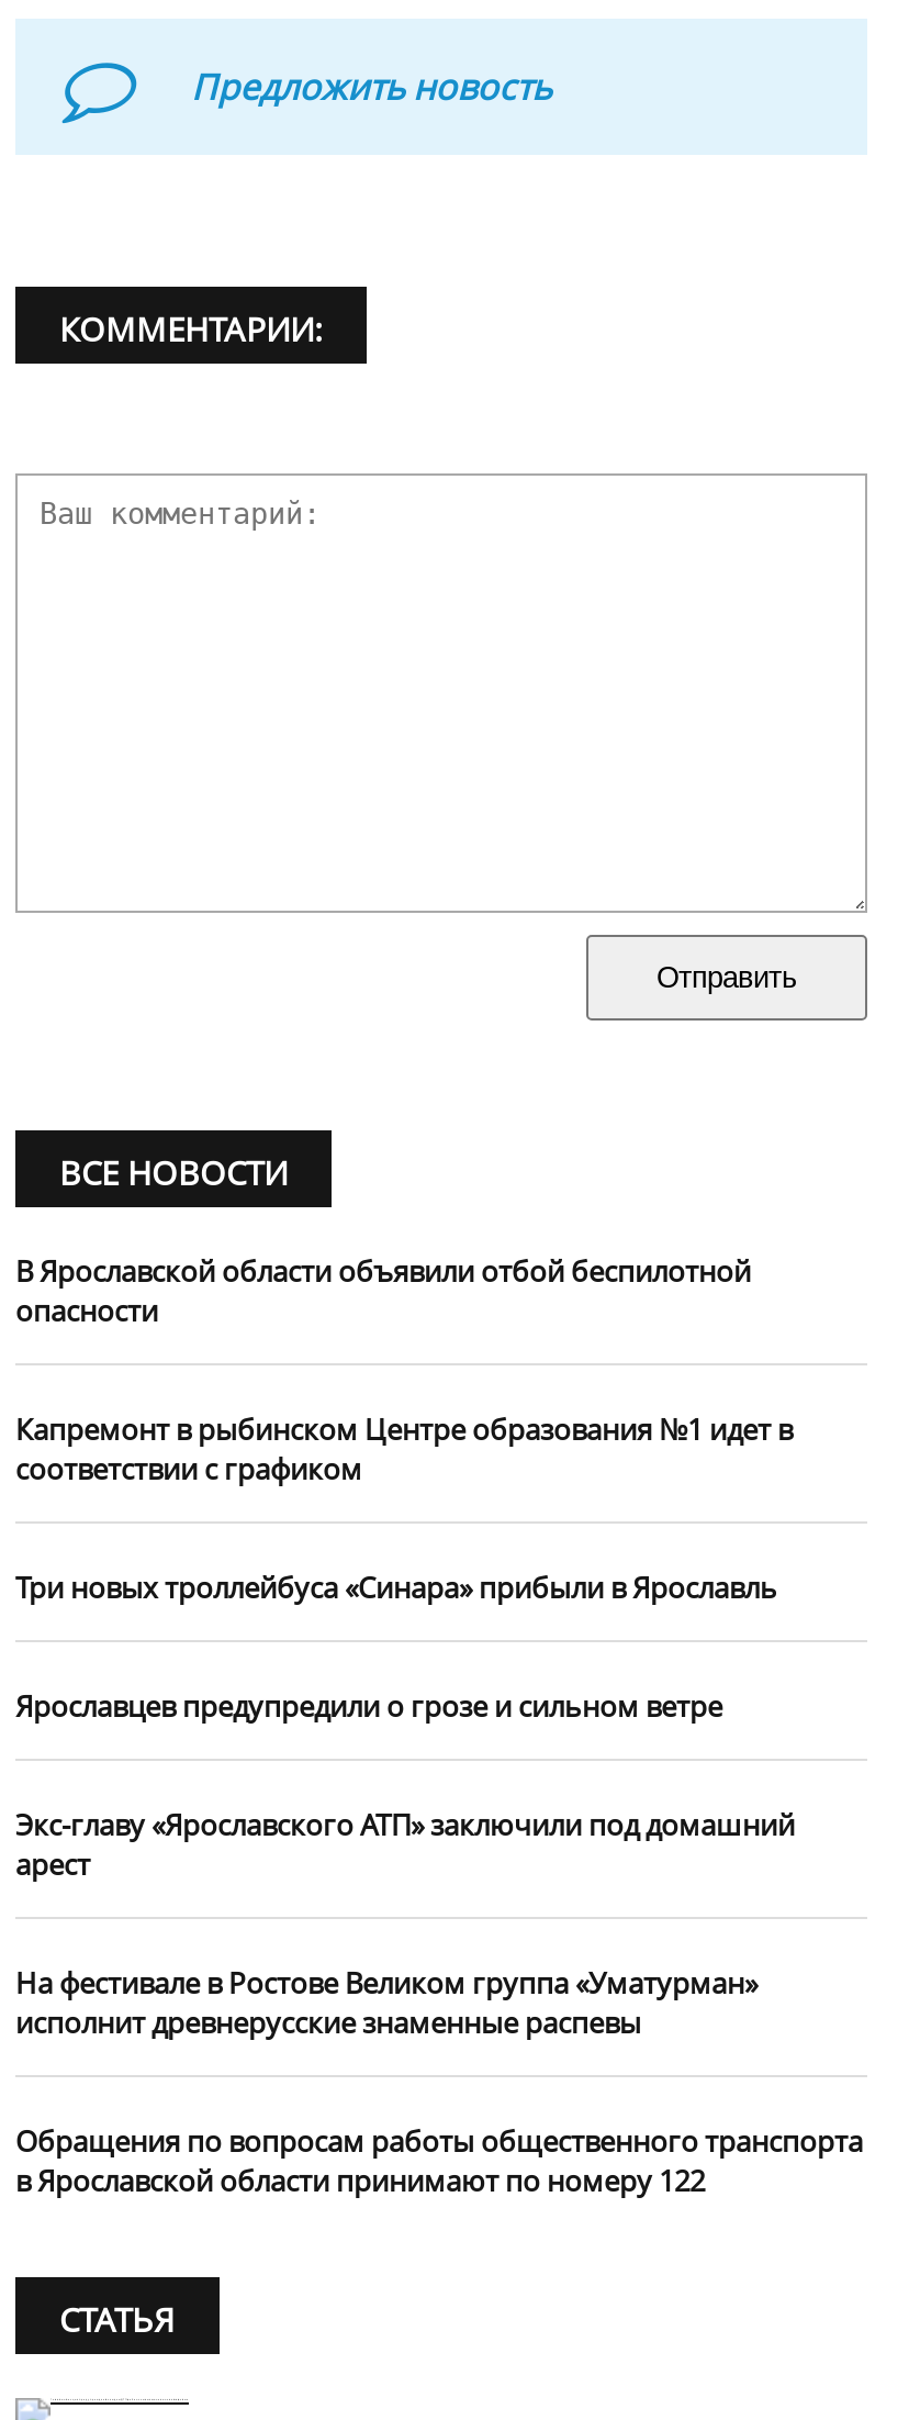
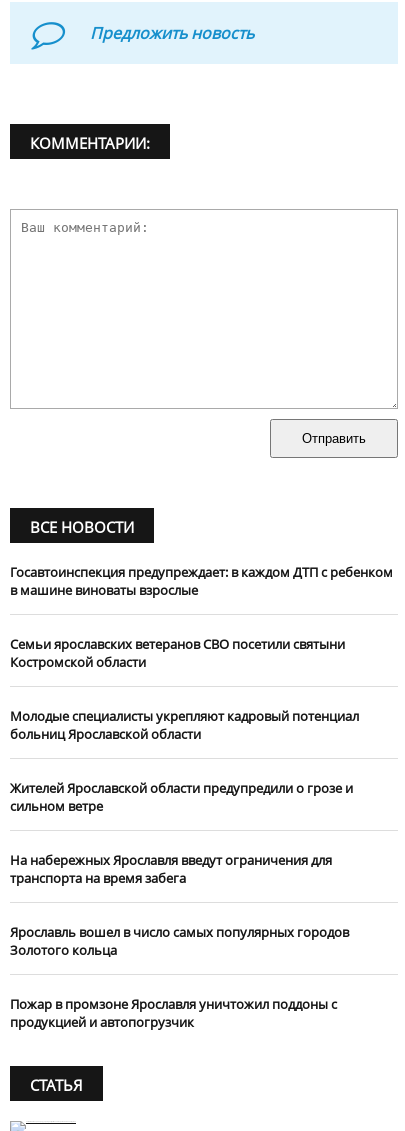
[15,1251,751,1330] В Ярославской области объявили отбой беспилотной | опасности -> [10,563,393,599] Госавтоинспекция предупреждает: в каждом ДТП с ребенком | в машине виноваты взрослые
[15,1409,793,1488] Капремонт в рыбинском Центре образования №1 идет в | соответствии с графиком -> [10,635,345,671] Семьи ярославских ветеранов СВО посетили святыни | Костромской области
[15,1567,777,1606] Три новых троллейбуса «Синара» прибыли в Ярославль -> [10,707,359,743] Молодые специалисты укрепляют кадровый потенциал | больниц Ярославской области
[15,1686,722,1725] Ярославцев предупредили о грозе и сильном ветре -> [10,779,353,815] Жителей Ярославской области предупредили о грозе и | сильном ветре
[15,1804,795,1883] Экс-главу «Ярославского АТП» заключили под домашний | арест -> [10,851,332,887] На набережных Ярославля введут ограничения для | транспорта на время забега
[15,1962,757,2041] На фестивале в Ростове Великом группа «Уматурман» | исполнит древнерусские знаменные распевы -> [10,923,349,959] Ярославль вошел в число самых популярных городов | Золотого кольца
[15,2121,863,2200] Обращения по вопросам работы общественного транспорта | в Ярославской области принимают по номеру 122 -> [10,995,337,1031] Пожар в промзоне Ярославля уничтожил поддоны с | продукцией и автопогрузчик

